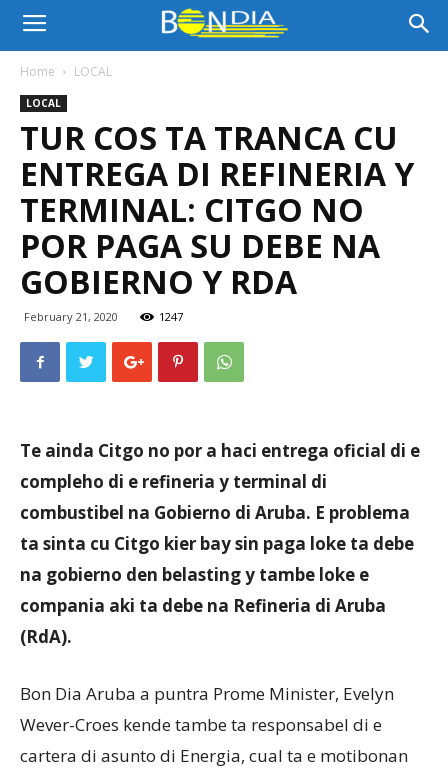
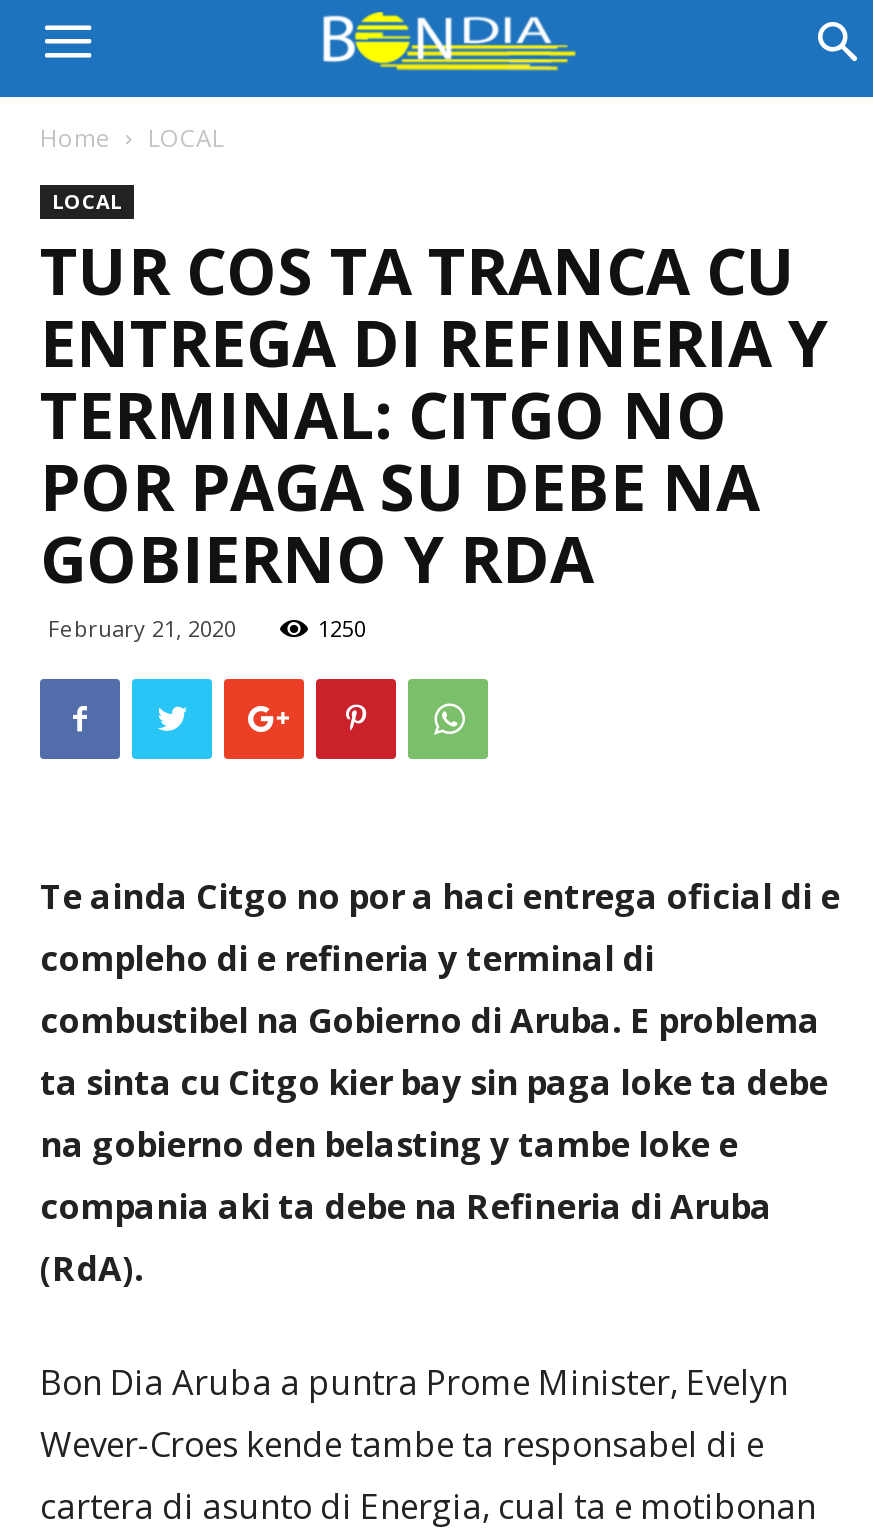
[159,309,183,324] 1247 -> [318,613,366,643] 1250

